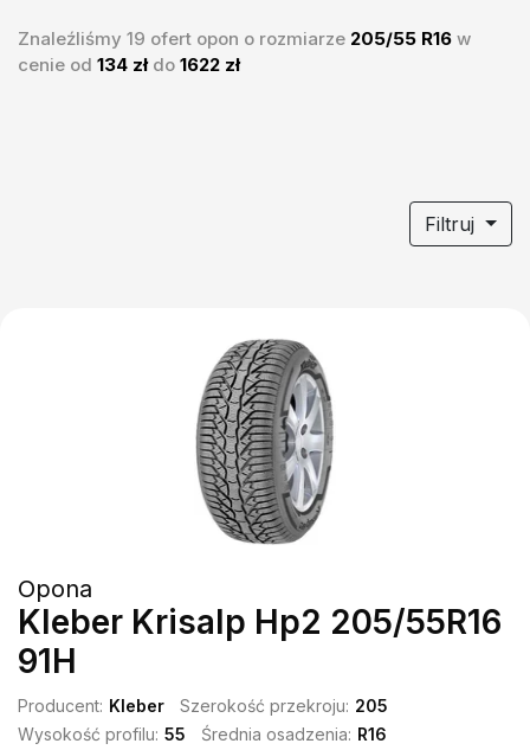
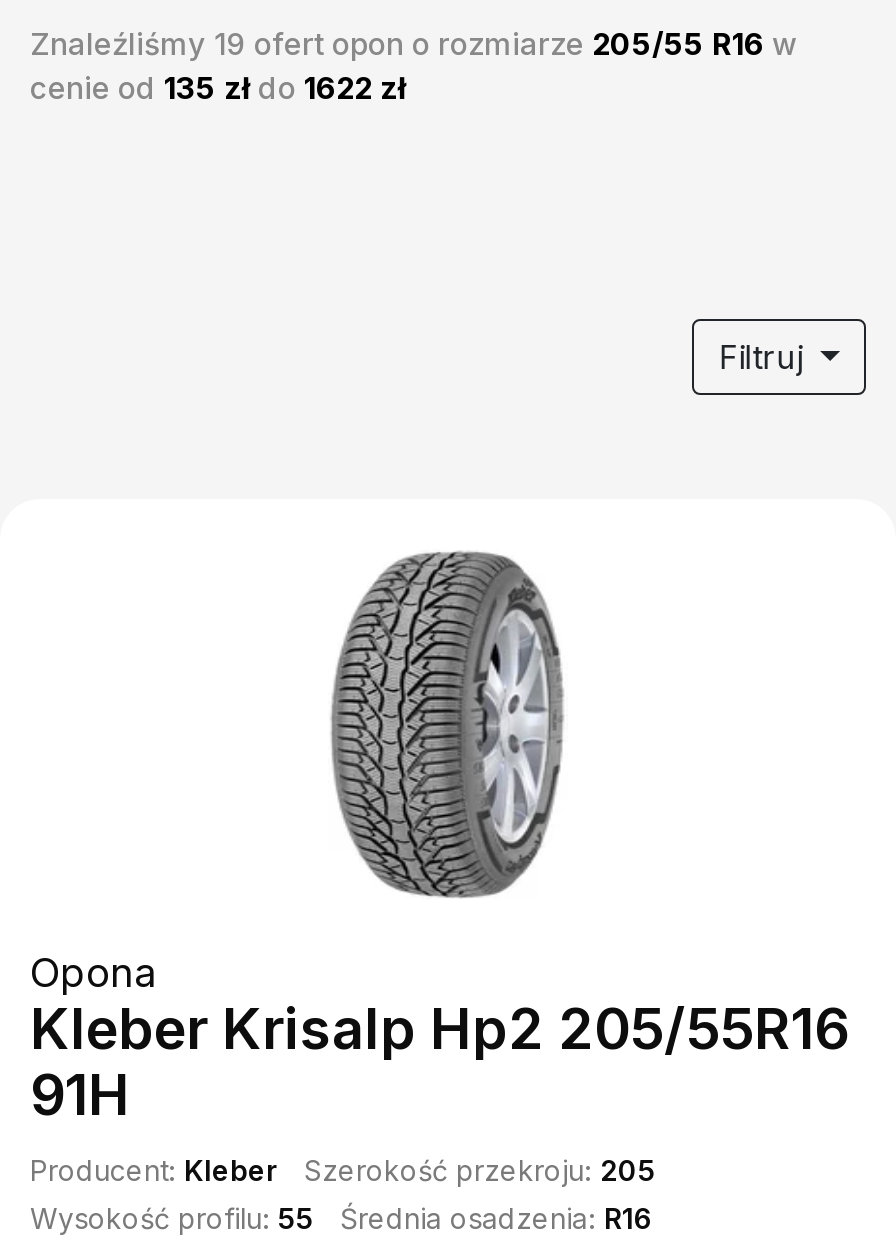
[18,53,240,76] cenie od 134 zł do 1622 zł -> [30,69,406,107] cenie od 135 zł do 1622 zł

